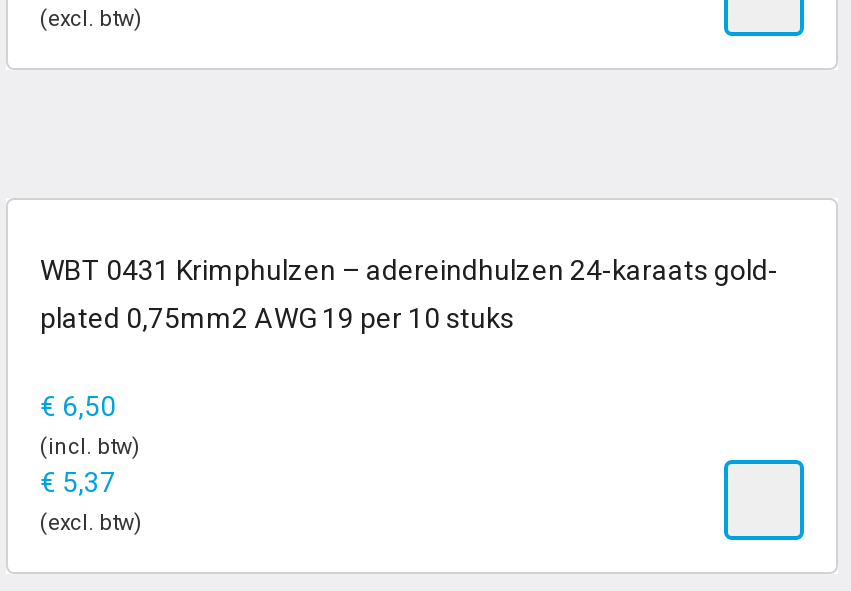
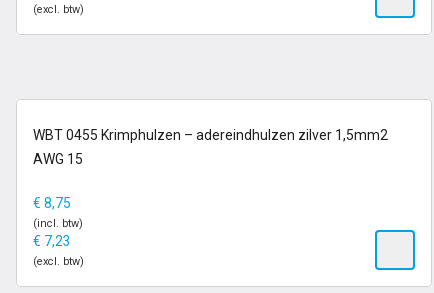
[40,254,778,286] WBT 0431 Krimphulzen – adereindhulzen 24-karaats gold- -> [33,127,388,143] WBT 0455 Krimphulzen – adereindhulzen zilver 1,5mm2
[40,302,514,334] plated 0,75mm2 AWG 19 per 10 stuks -> [33,151,83,167] AWG 15
[40,390,116,422] €6,50 -> [33,195,71,211] €8,75
[40,466,116,498] €5,37 -> [33,233,71,249] €7,23

